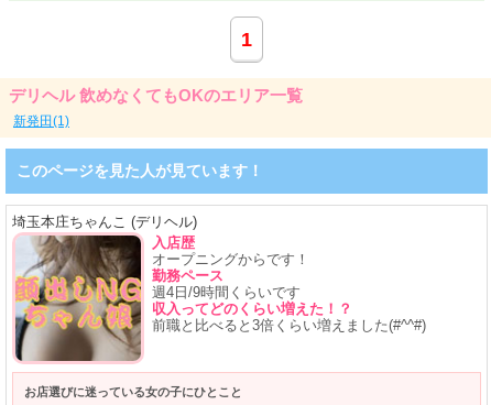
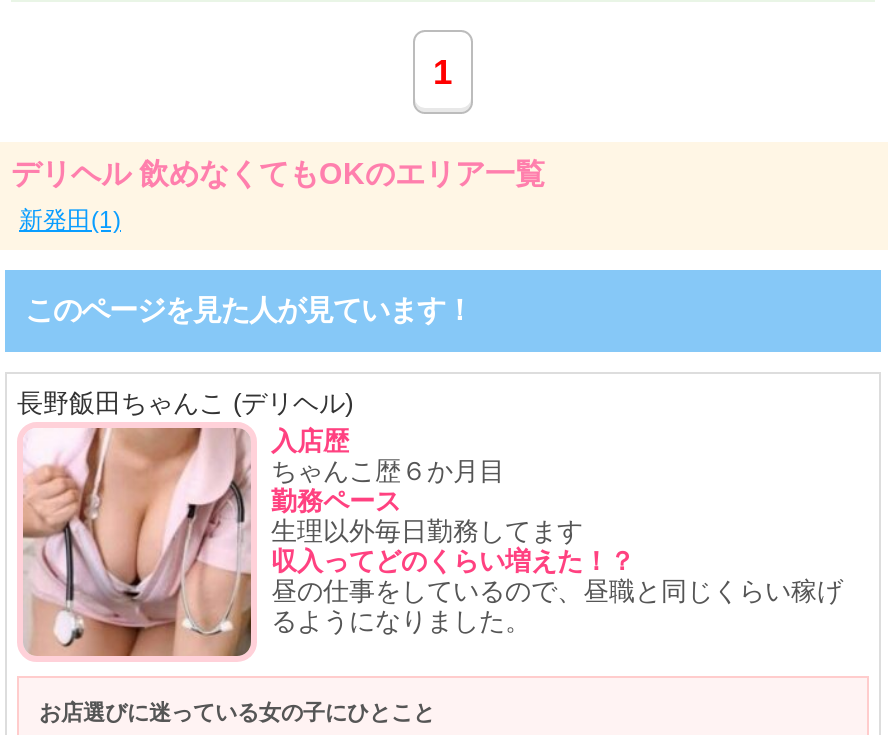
[12,214,197,230] 埼玉本庄ちゃんこ (デリヘル) -> [17,389,353,419] 長野飯田ちゃんこ (デリヘル)
[14,239,309,362] [image] | オープニングからです！ -> [21,434,505,658] [image] | ちゃんこ歴６か月目
[152,284,301,301] 週4日/9時間くらいです -> [271,517,583,547] 生理以外毎日勤務してます
[152,317,426,334] 前職と比べると3倍くらい増えました(#^^#) -> [271,577,843,637] 昼の仕事をしているので、昼職と同じくらい稼げ | るようになりました。

